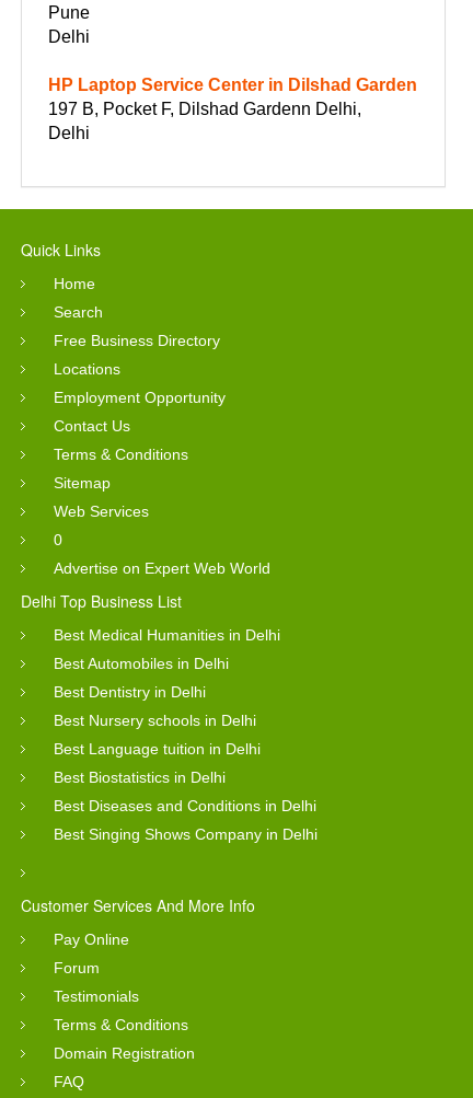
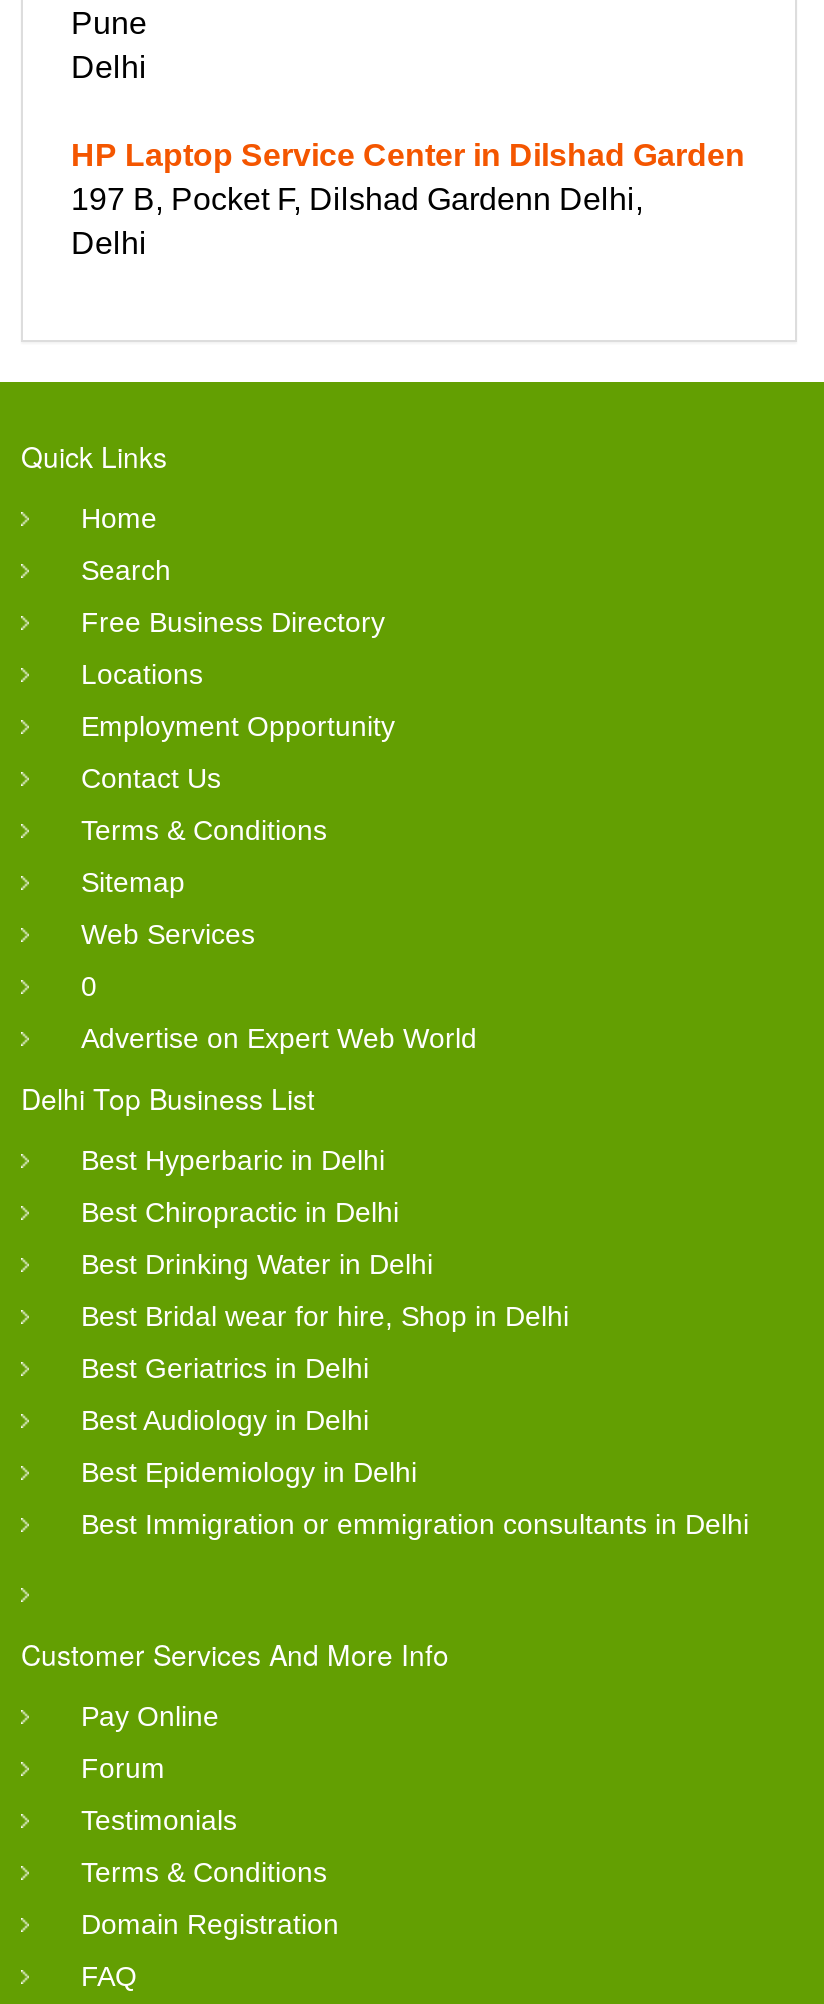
[54,626,280,644] Best Medical Humanities in Delhi -> [81,1144,385,1176] Best Hyperbaric in Delhi
[54,655,229,672] Best Automobiles in Delhi -> [81,1196,399,1228] Best Chiropractic in Delhi
[54,683,206,701] Best Dentistry in Delhi -> [81,1248,433,1280] Best Drinking Water in Delhi
[54,711,256,729] Best Nursery schools in Delhi -> [81,1300,569,1332] Best Bridal wear for hire, Shop in Delhi
[54,740,261,757] Best Language tuition in Delhi -> [81,1352,369,1384] Best Geriatrics in Delhi
[54,768,226,786] Best Biostatistics in Delhi -> [81,1404,369,1436] Best Audiology in Delhi
[54,797,316,814] Best Diseases and Conditions in Delhi -> [81,1456,417,1488] Best Epidemiology in Delhi
[54,825,318,843] Best Singing Shows Company in Delhi -> [81,1508,749,1540] Best Immigration or emmigration consultants in Delhi

